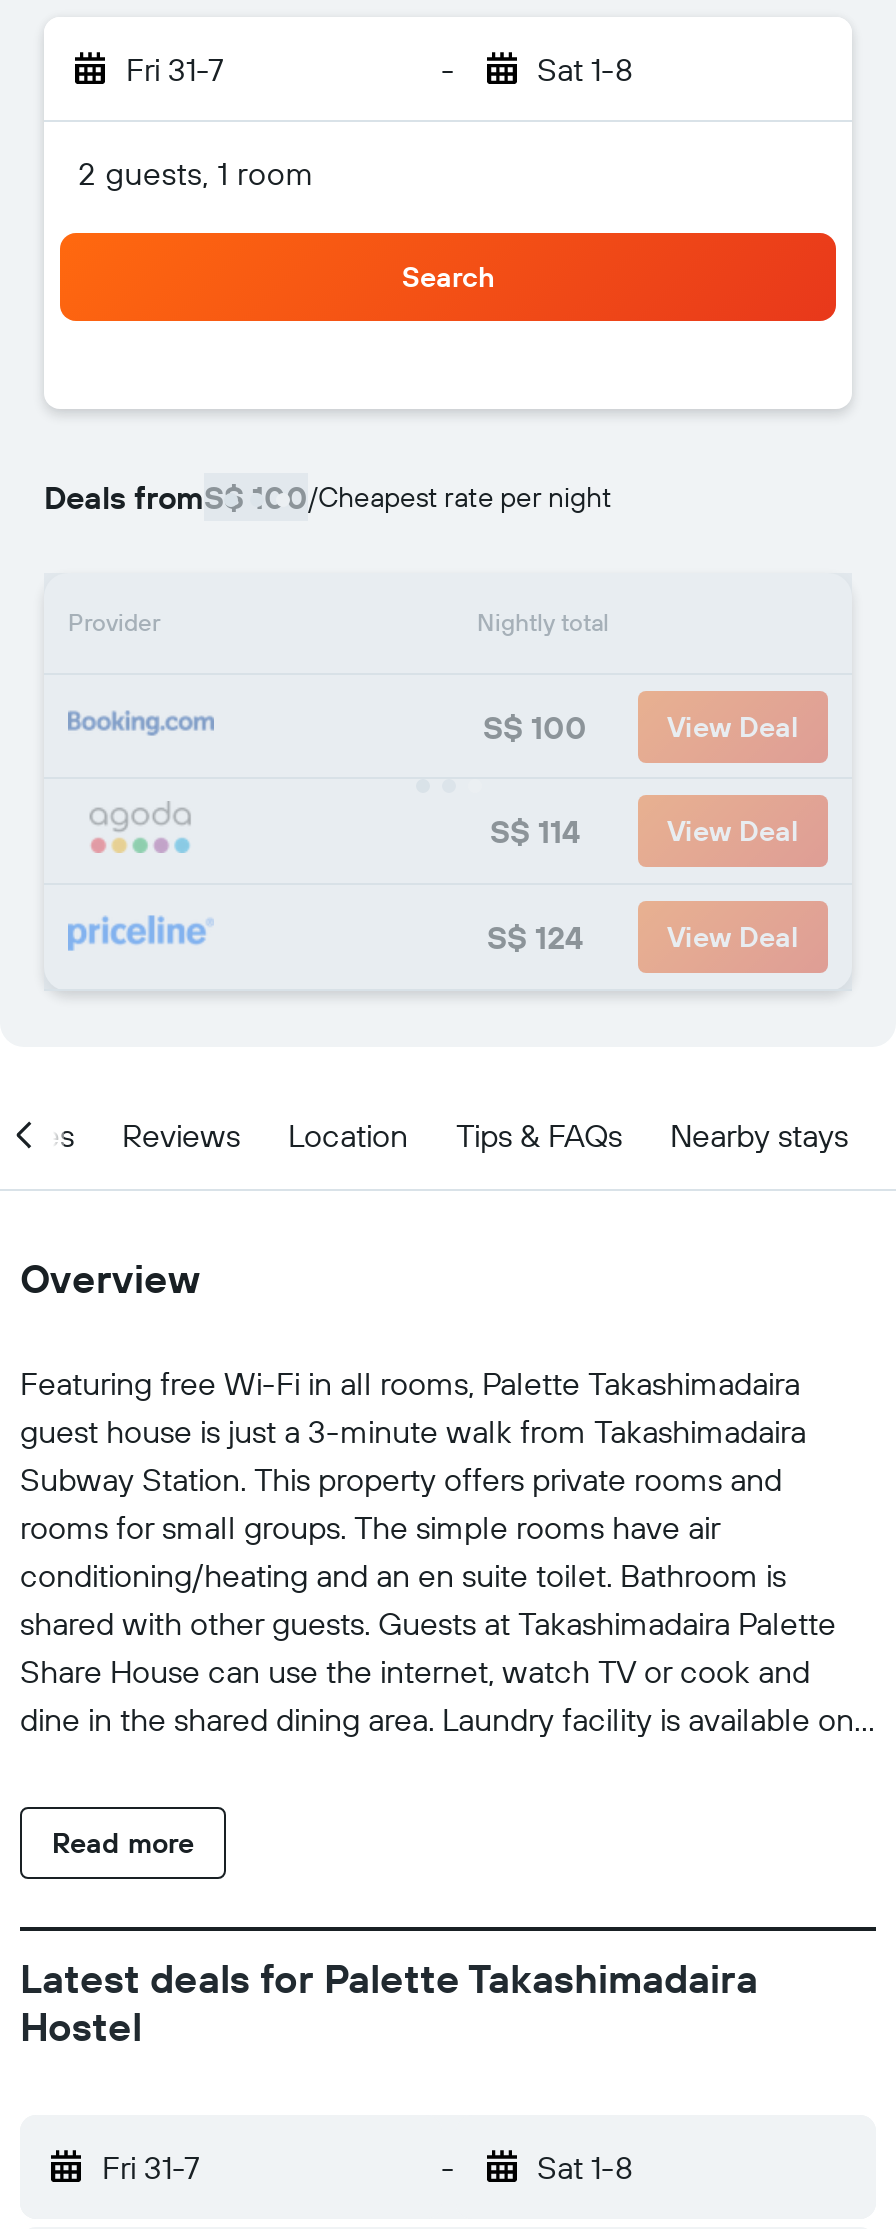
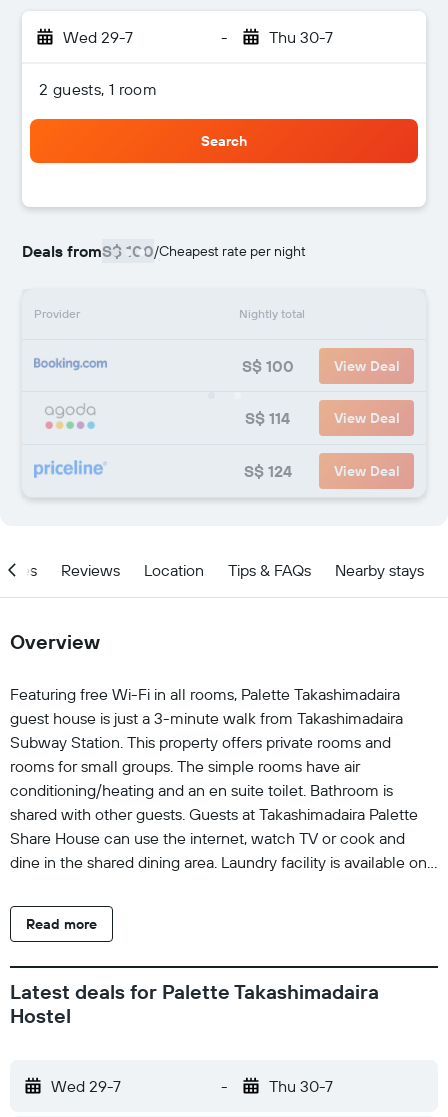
[126,49,224,89] Fri 31-7 -> [63,27,133,47] Wed 29-7
[537,49,633,89] Sat 1-8 -> [268,27,332,47] Thu 30-7
[102,2147,200,2187] Fri 31-7 -> [51,1076,121,1096] Wed 29-7
[537,2147,633,2187] Sat 1-8 -> [268,1076,332,1096] Thu 30-7

